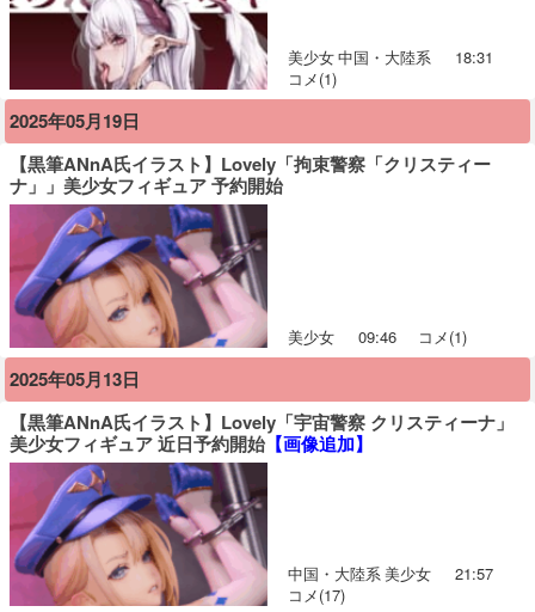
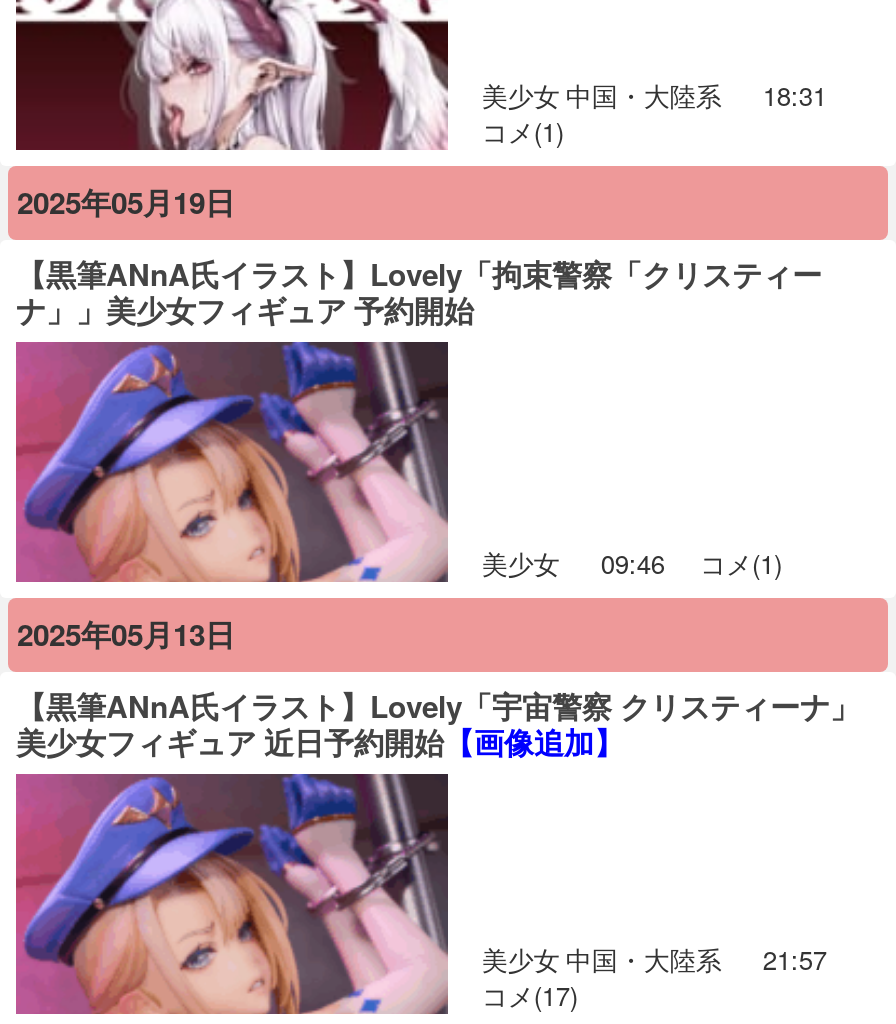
[288,562,431,584] 中国・大陸系 美少女 -> [482,940,722,978] 美少女 中国・大陸系

